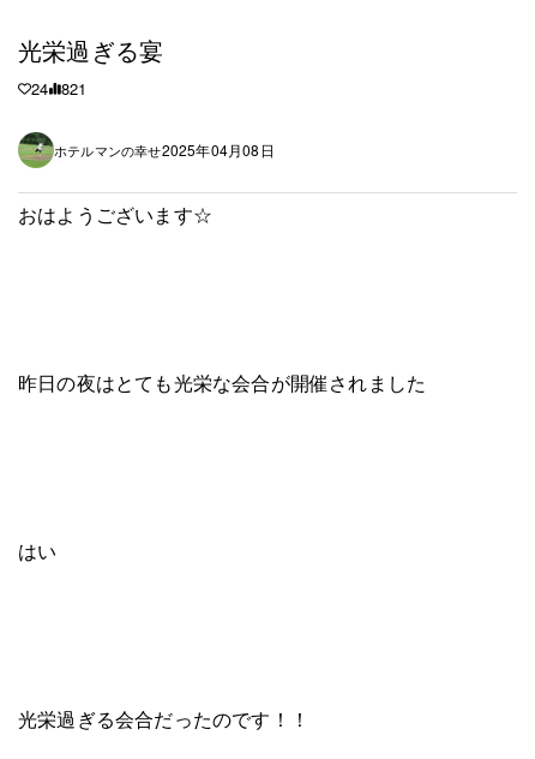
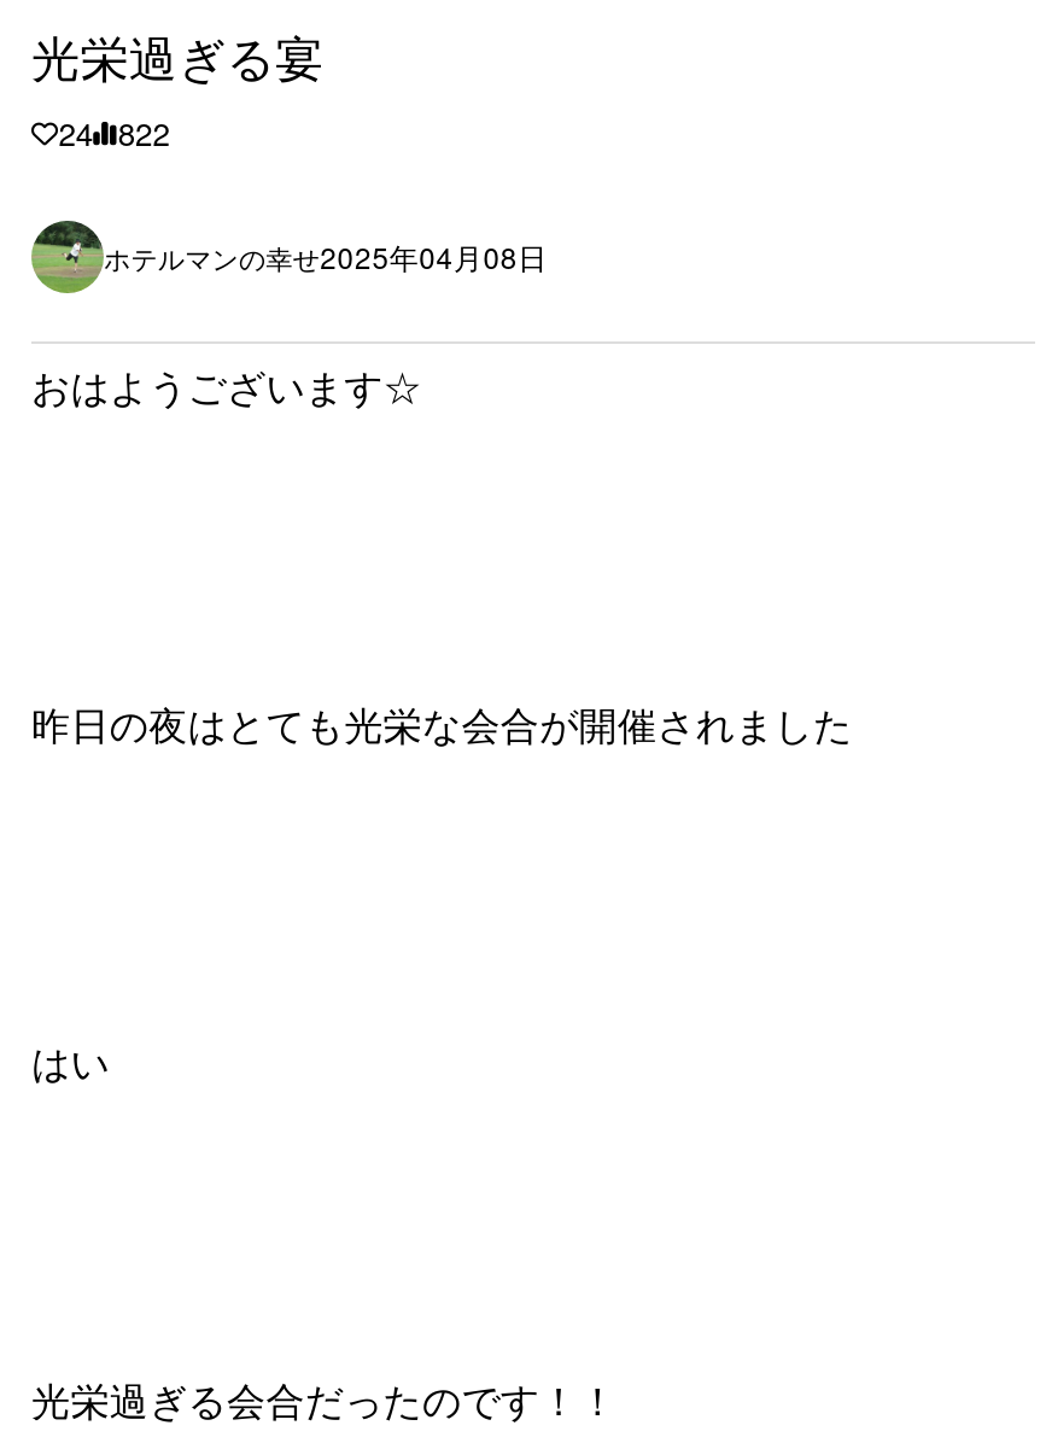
[31,77,87,100] 24 821 -> [58,110,170,156] 24 822

